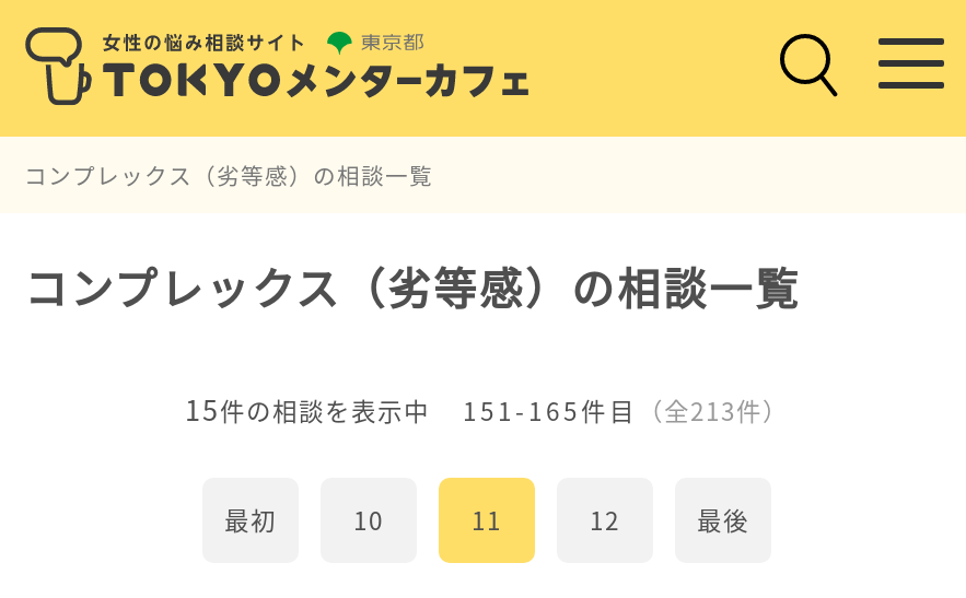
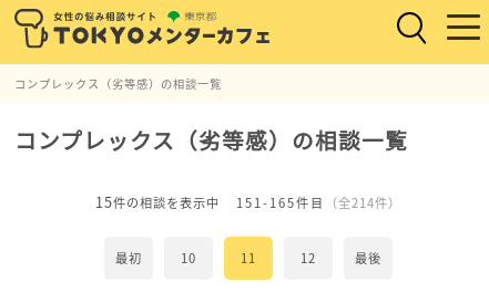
[185,388,789,430] 15件の相談を表示中 151-165件目（全213件） -> [95,191,401,212] 15件の相談を表示中 151-165件目（全214件）

